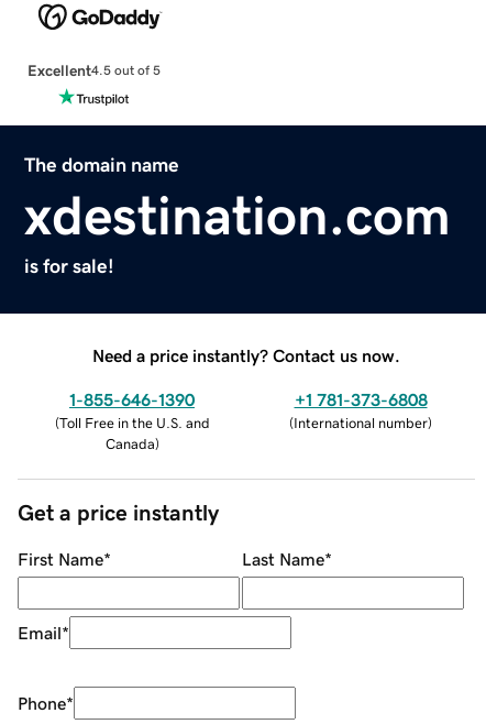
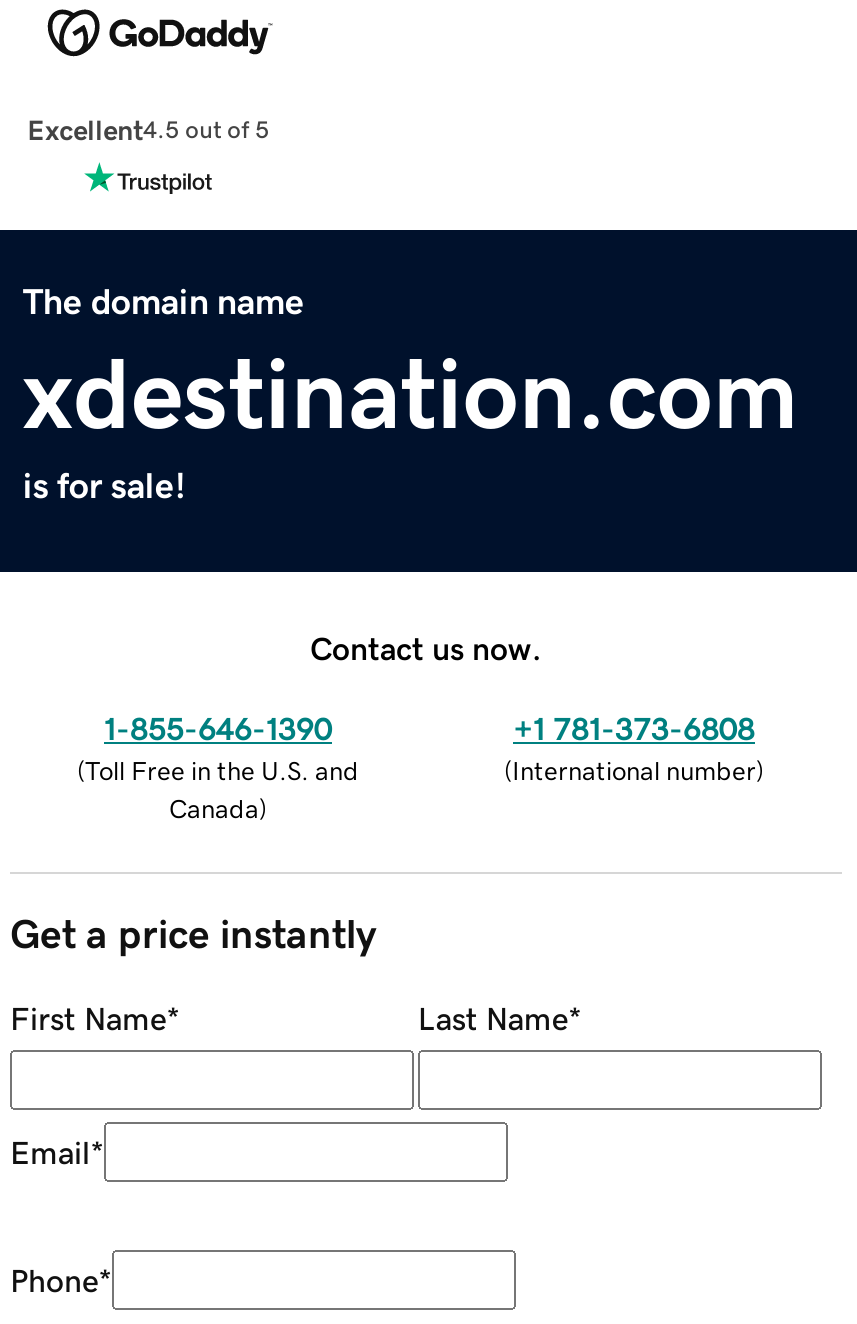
[92,346,400,364] Need a price instantly? Contact us now. -> [310,631,542,663] Contact us now.

